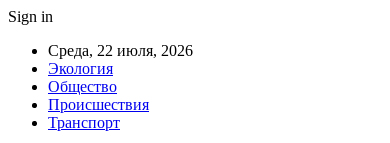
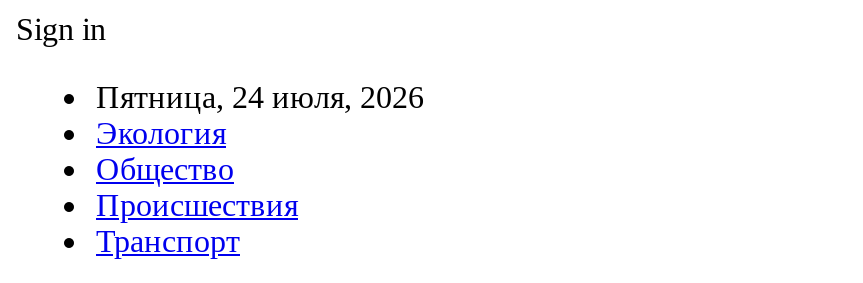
[48,42,193,59] Среда, 22 июля, 2026 -> [96,80,424,114] Пятница, 24 июля, 2026

